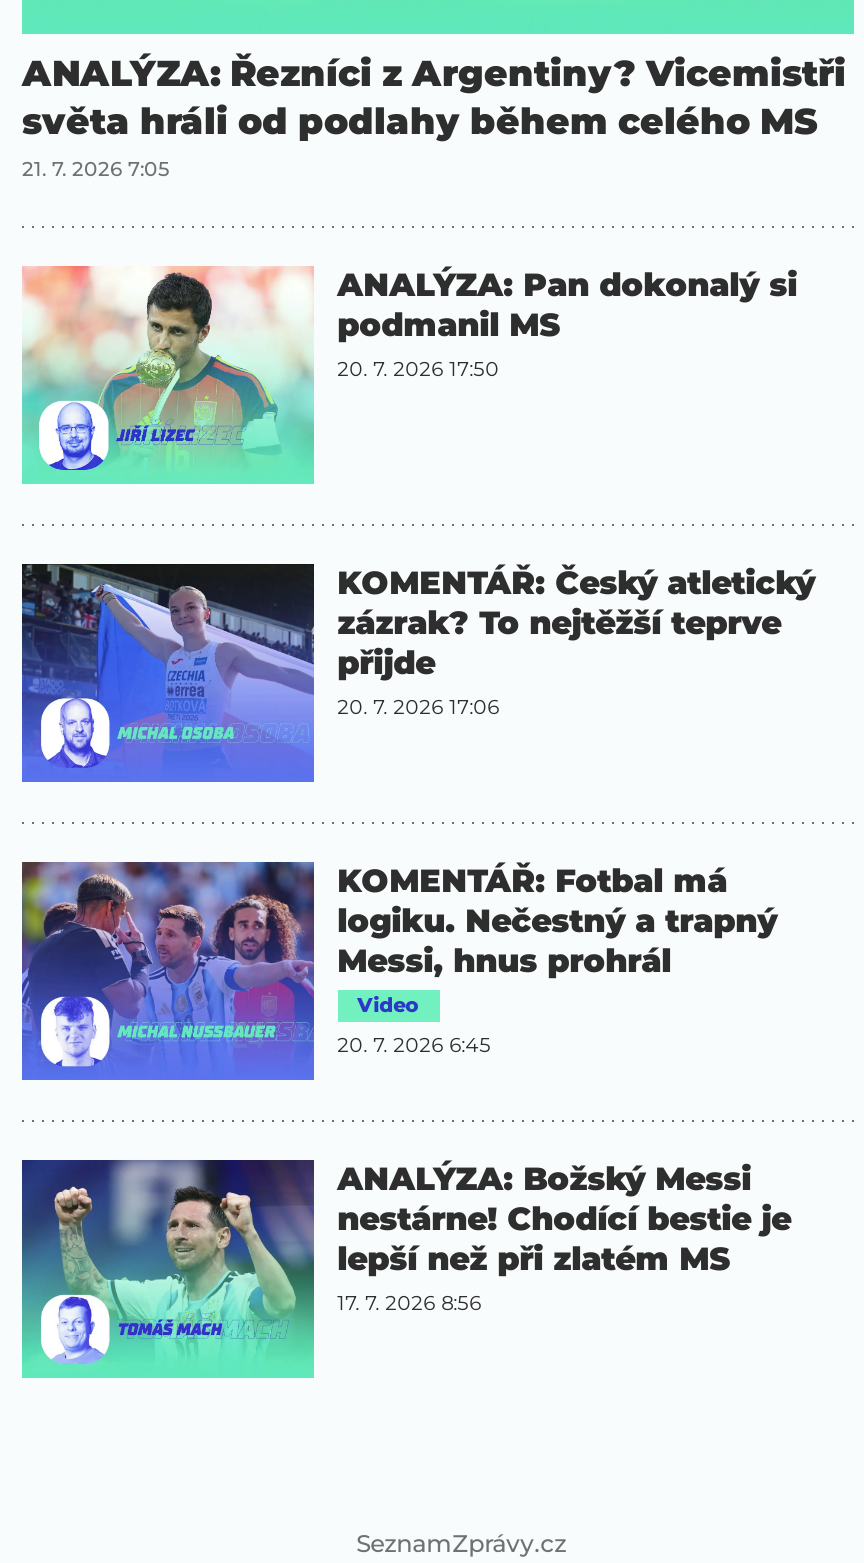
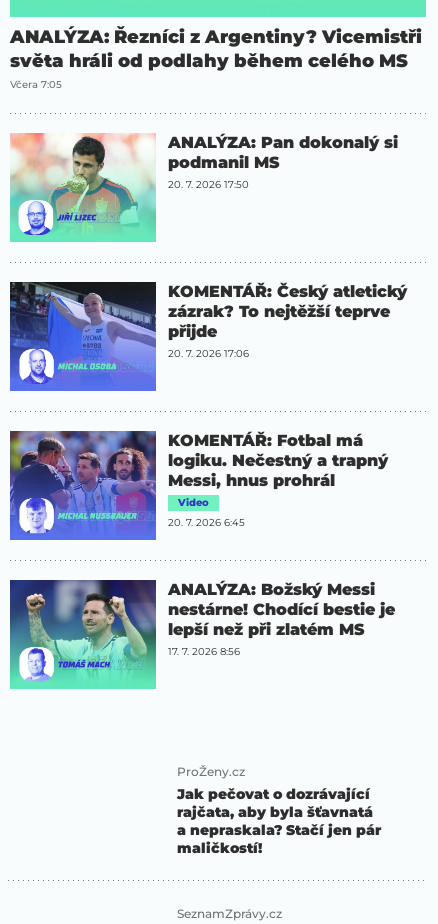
[22,155,170,181] 21. 7. 2026 7:05 -> [10,78,62,91] Včera 7:05
none -> [177,764,381,857] ProŽeny.cz | Jak pečovat o dozrávající | rajčata, aby byla šťavnatá | a nepraskala? Stačí jen pár | maličkostí!

